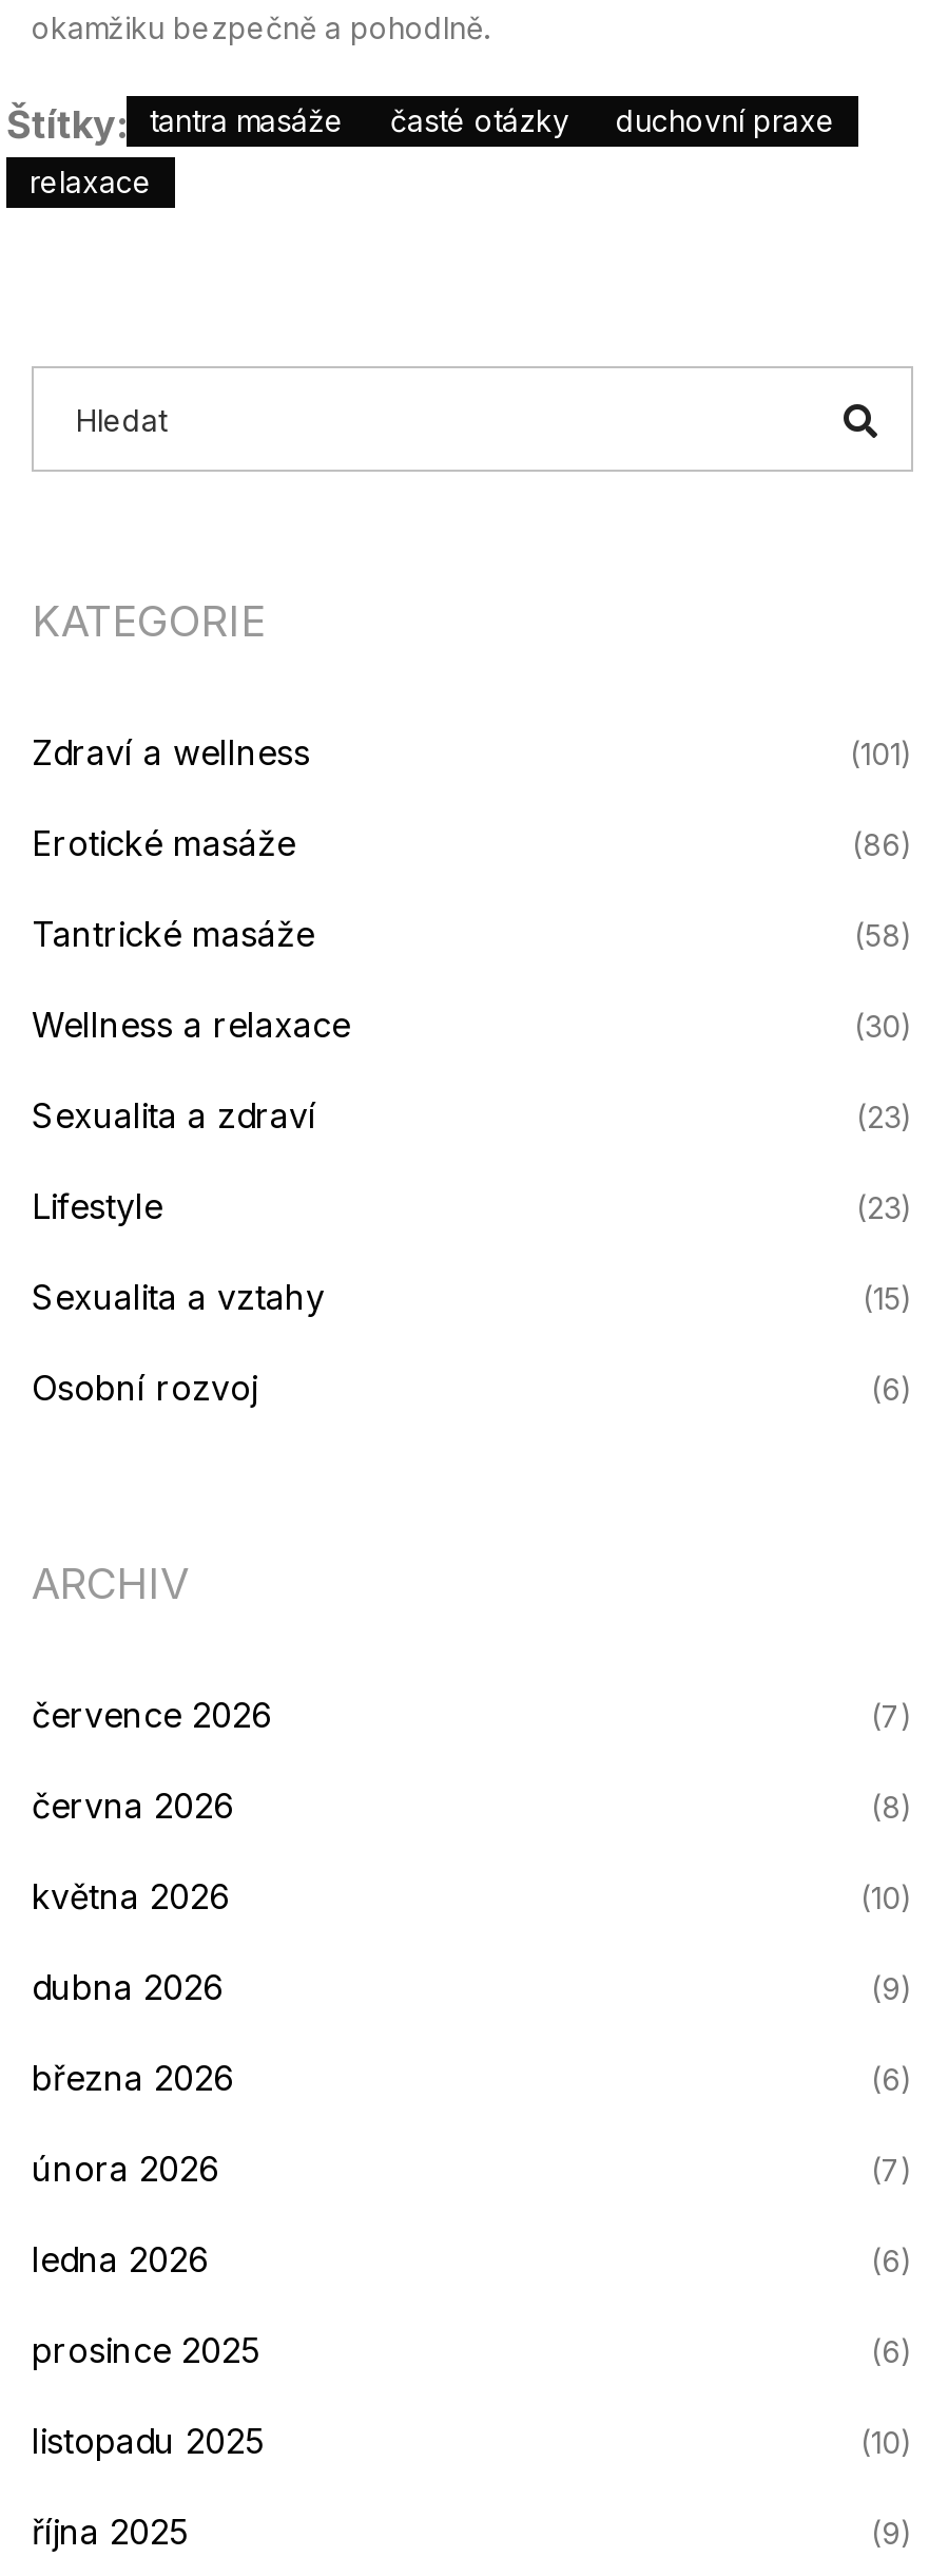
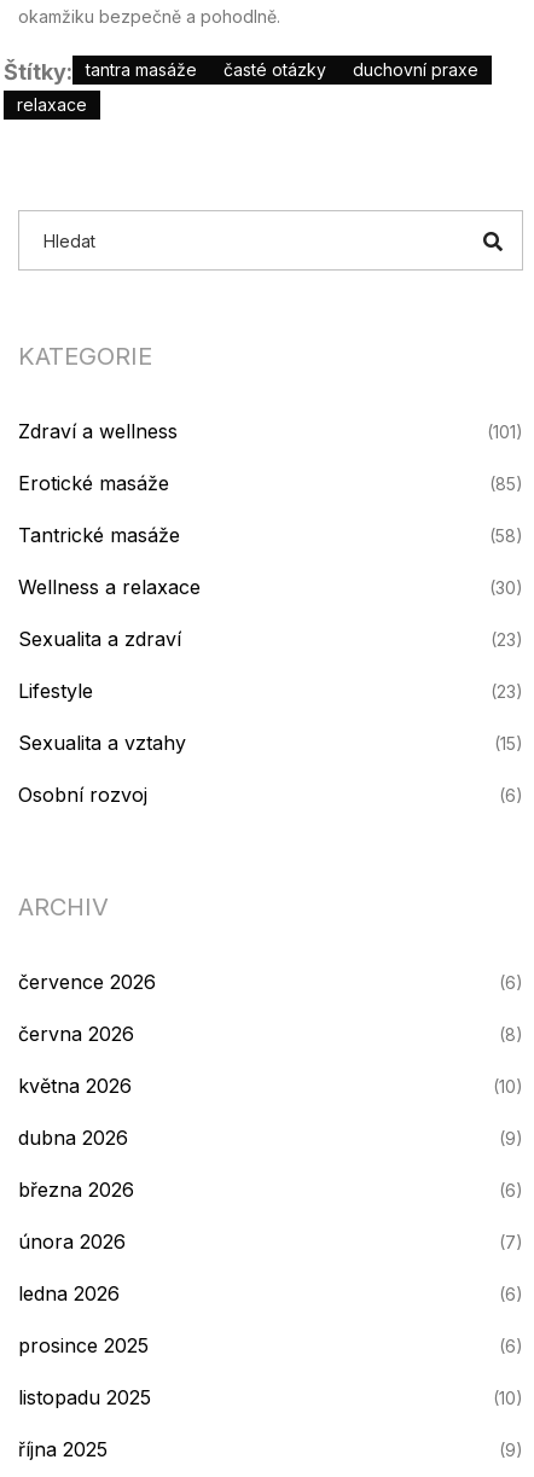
[852,827,913,862] (86) -> [489,474,523,494] (85)
[871,1698,913,1734] (7) -> [499,972,523,993] (6)

